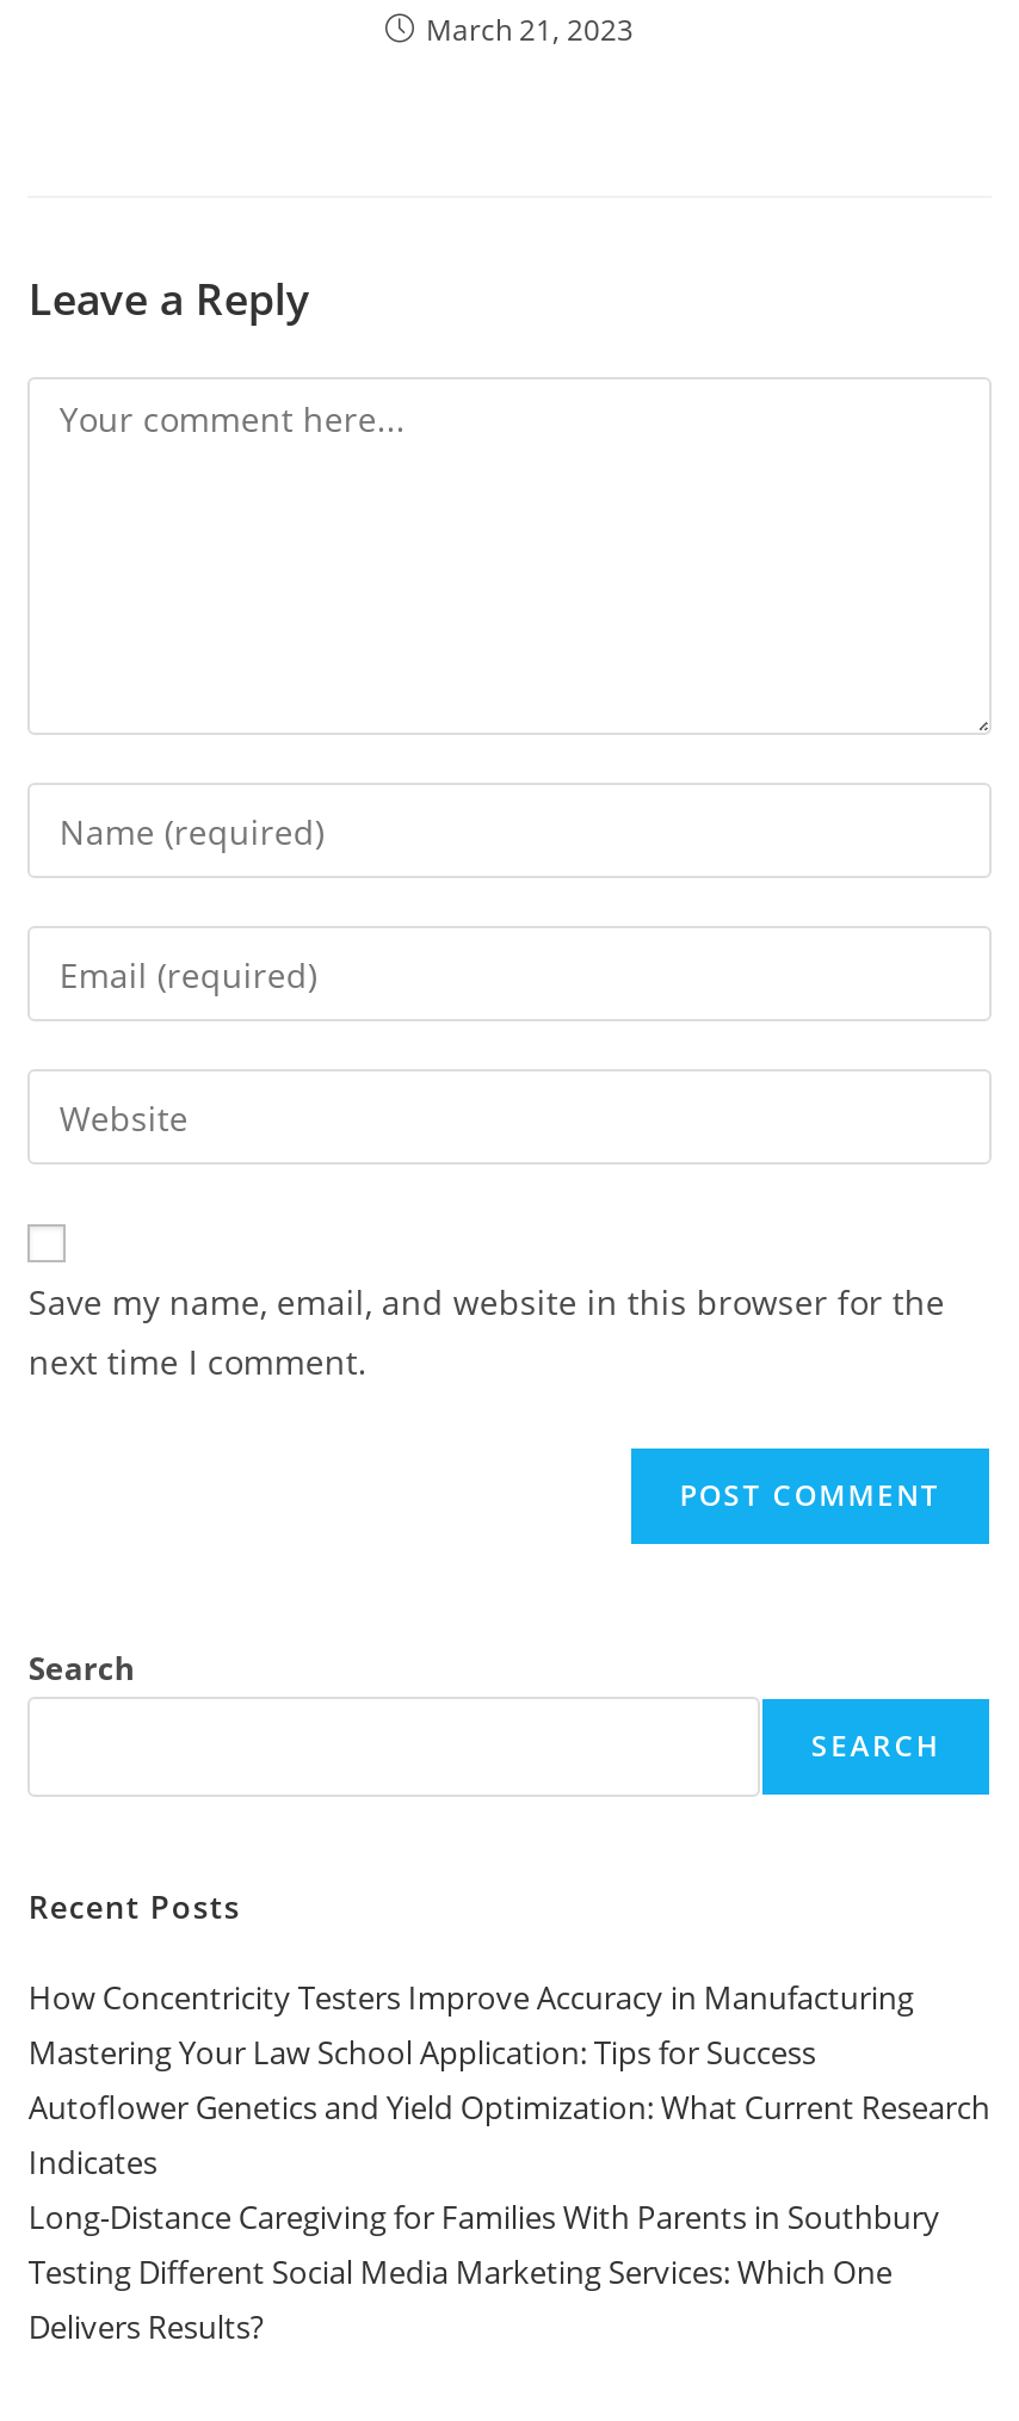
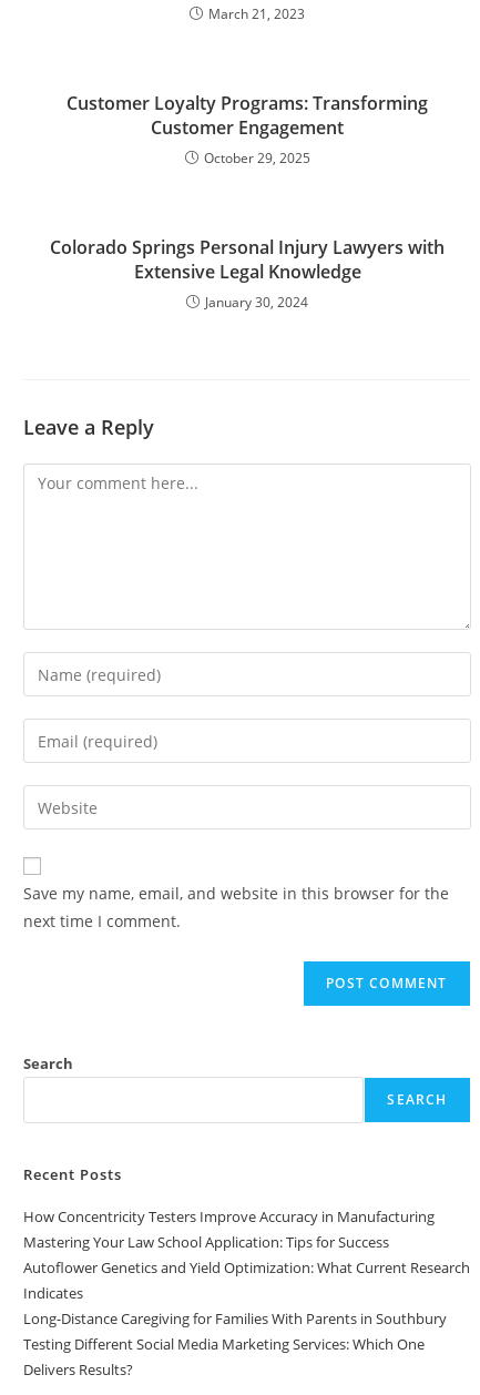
none -> [50,235,445,312] Colorado Springs Personal Injury Lawyers with | Extensive Legal Knowledge | January 30, 2024
none -> [67,91,428,167] Customer Loyalty Programs: Transforming | Customer Engagement | October 29, 2025

